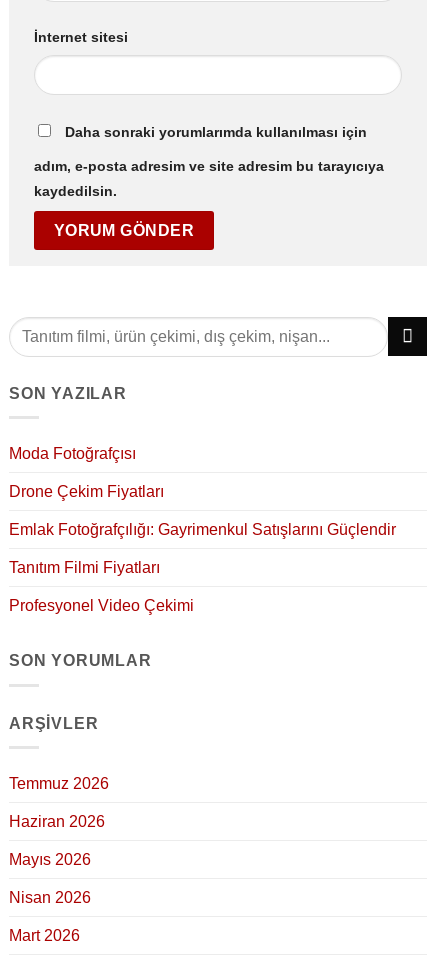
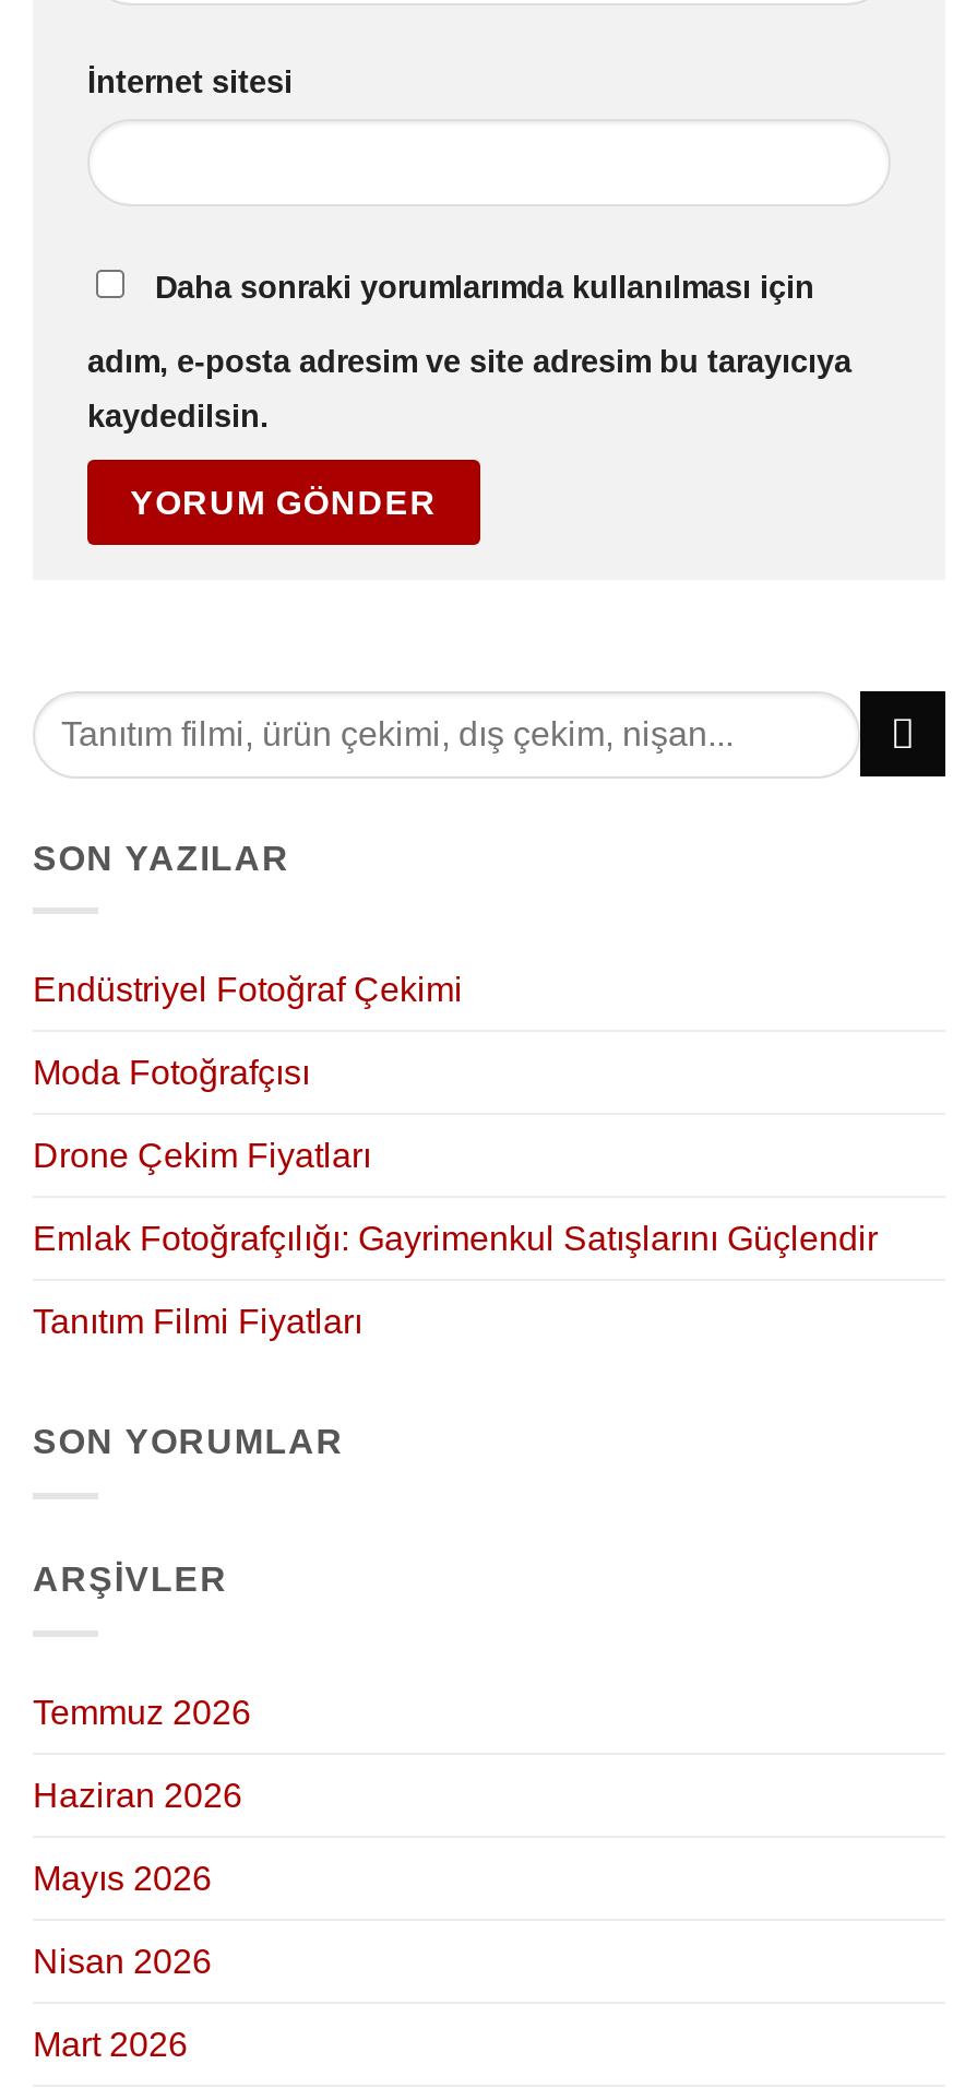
none -> [33,972,463,1009] Endüstriyel Fotoğraf Çekimi
moved [9,445,396,576] -> [33,1055,878,1341]: Moda Fotoğrafçısı | Drone Çekim Fiyatları | Emlak Fotoğrafçılığı: Gayrimenkul Satışlarını Güçlendir | Tanıtım Filmi Fiyatları
[9,597,194,614] Profesyonel Video Çekimi -> none

